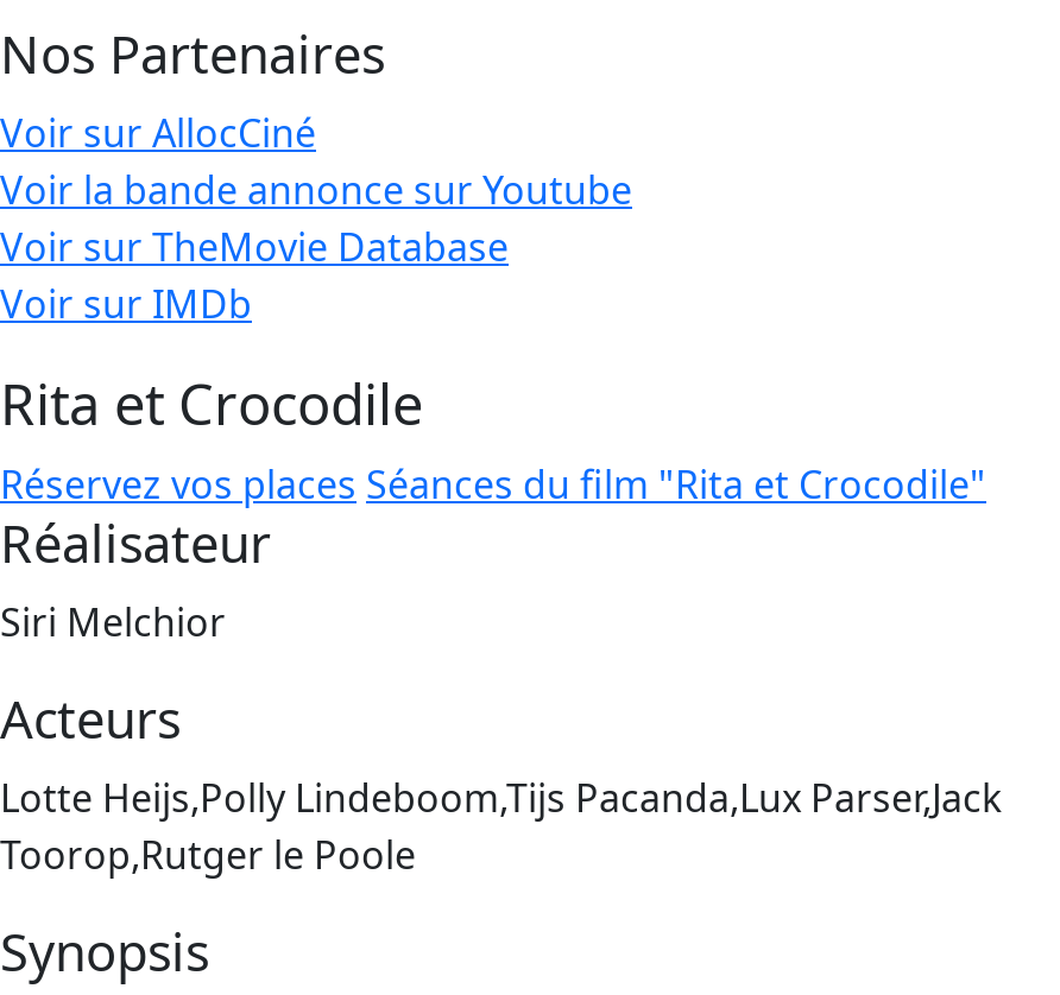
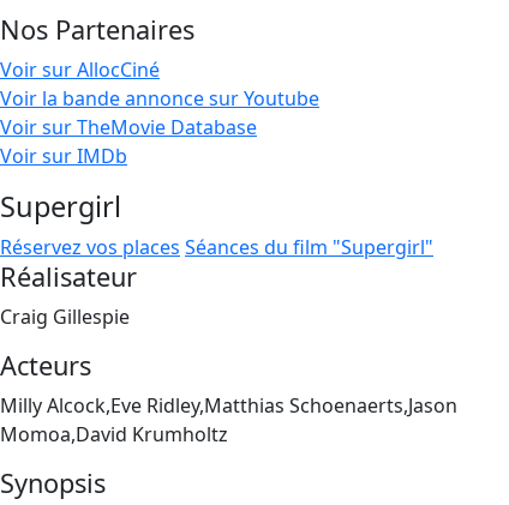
[0,366,986,511] Rita et Crocodile | Réservez vos places Séances du film "Rita et Crocodile" -> [0,187,433,260] Supergirl | Réservez vos places Séances du film "Supergirl"
[0,596,226,648] Siri Melchior -> [0,303,130,330] Craig Gillespie
[0,772,1003,881] Lotte Heijs,Polly Lindeboom,Tijs Pacanda,Lux Parser,Jack | Toorop,Rutger le Poole -> [0,392,457,447] Milly Alcock,Eve Ridley,Matthias Schoenaerts,Jason | Momoa,David Krumholtz

